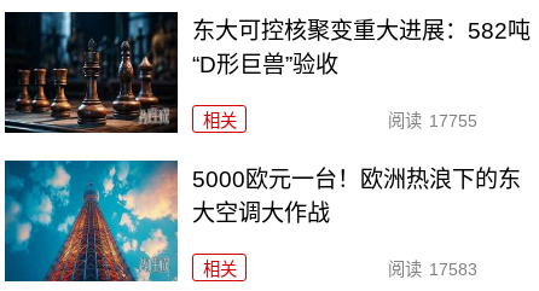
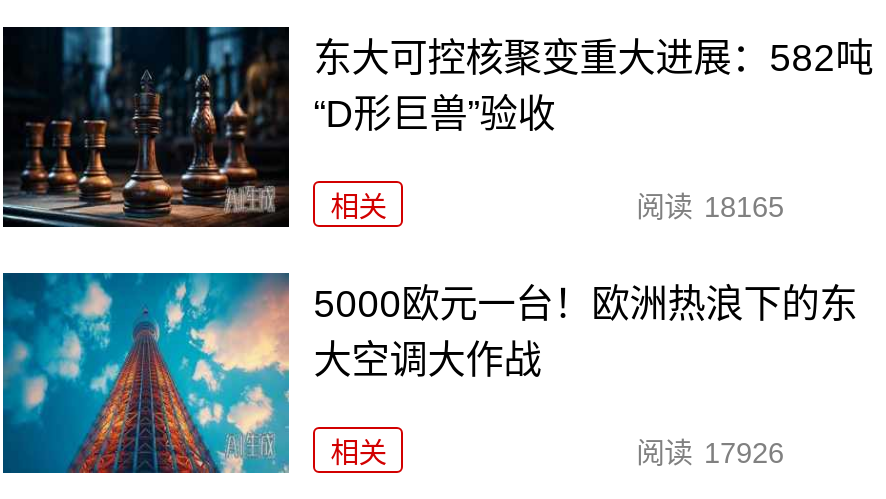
[387,111,477,130] 阅读 17755 -> [636,190,784,222] 阅读 18165
[387,260,477,279] 阅读 17583 -> [636,438,784,470] 阅读 17926

